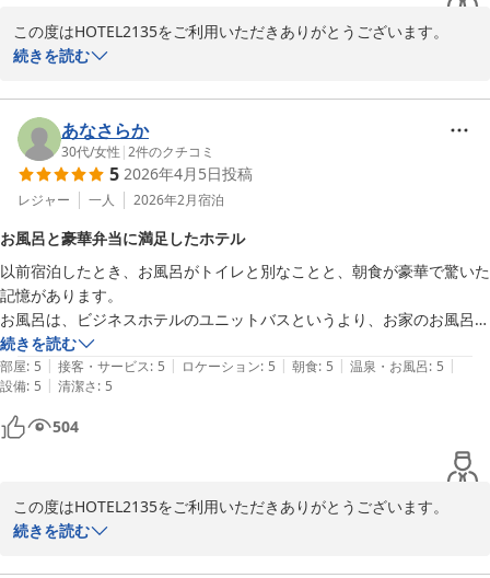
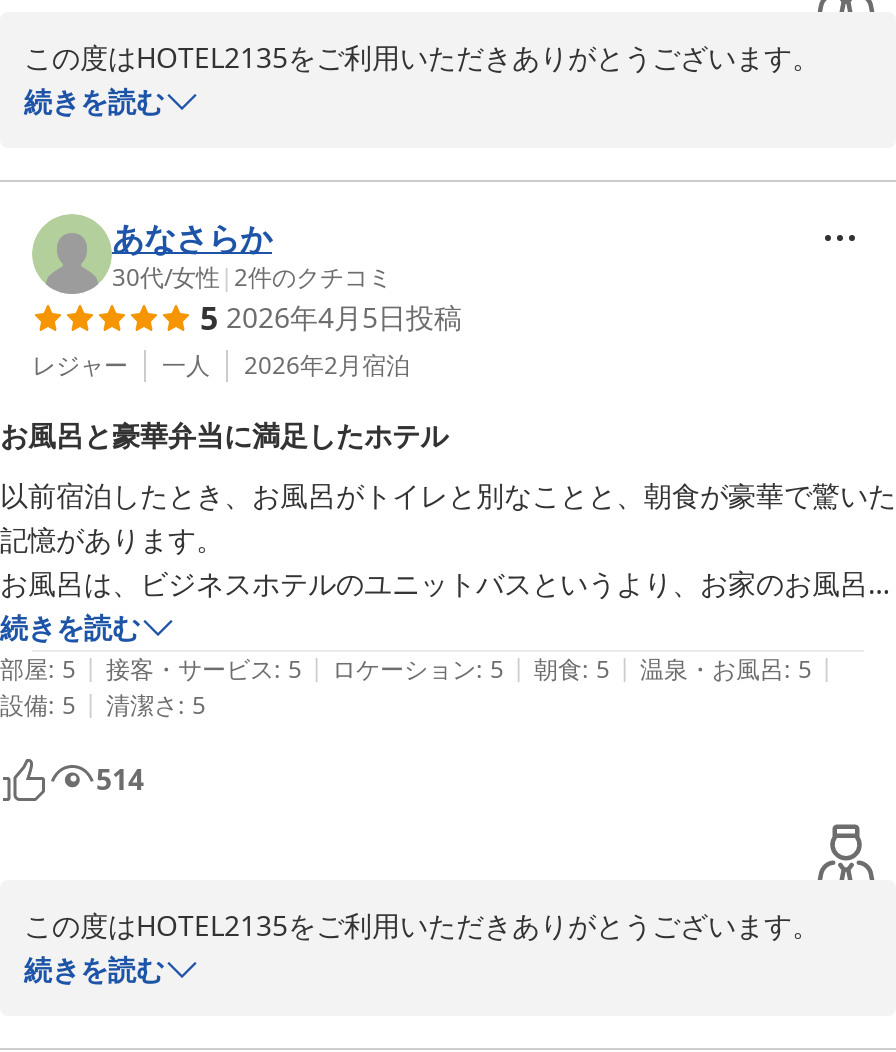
[52,416,79,437] 504 -> [96,760,144,798] 514

